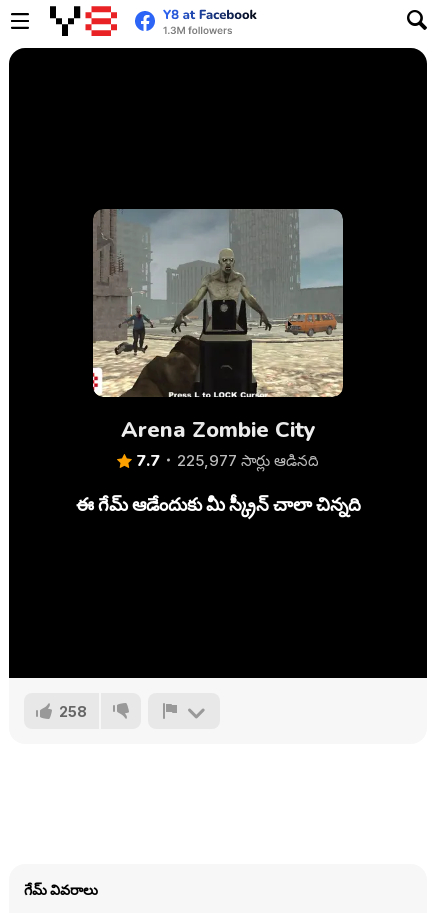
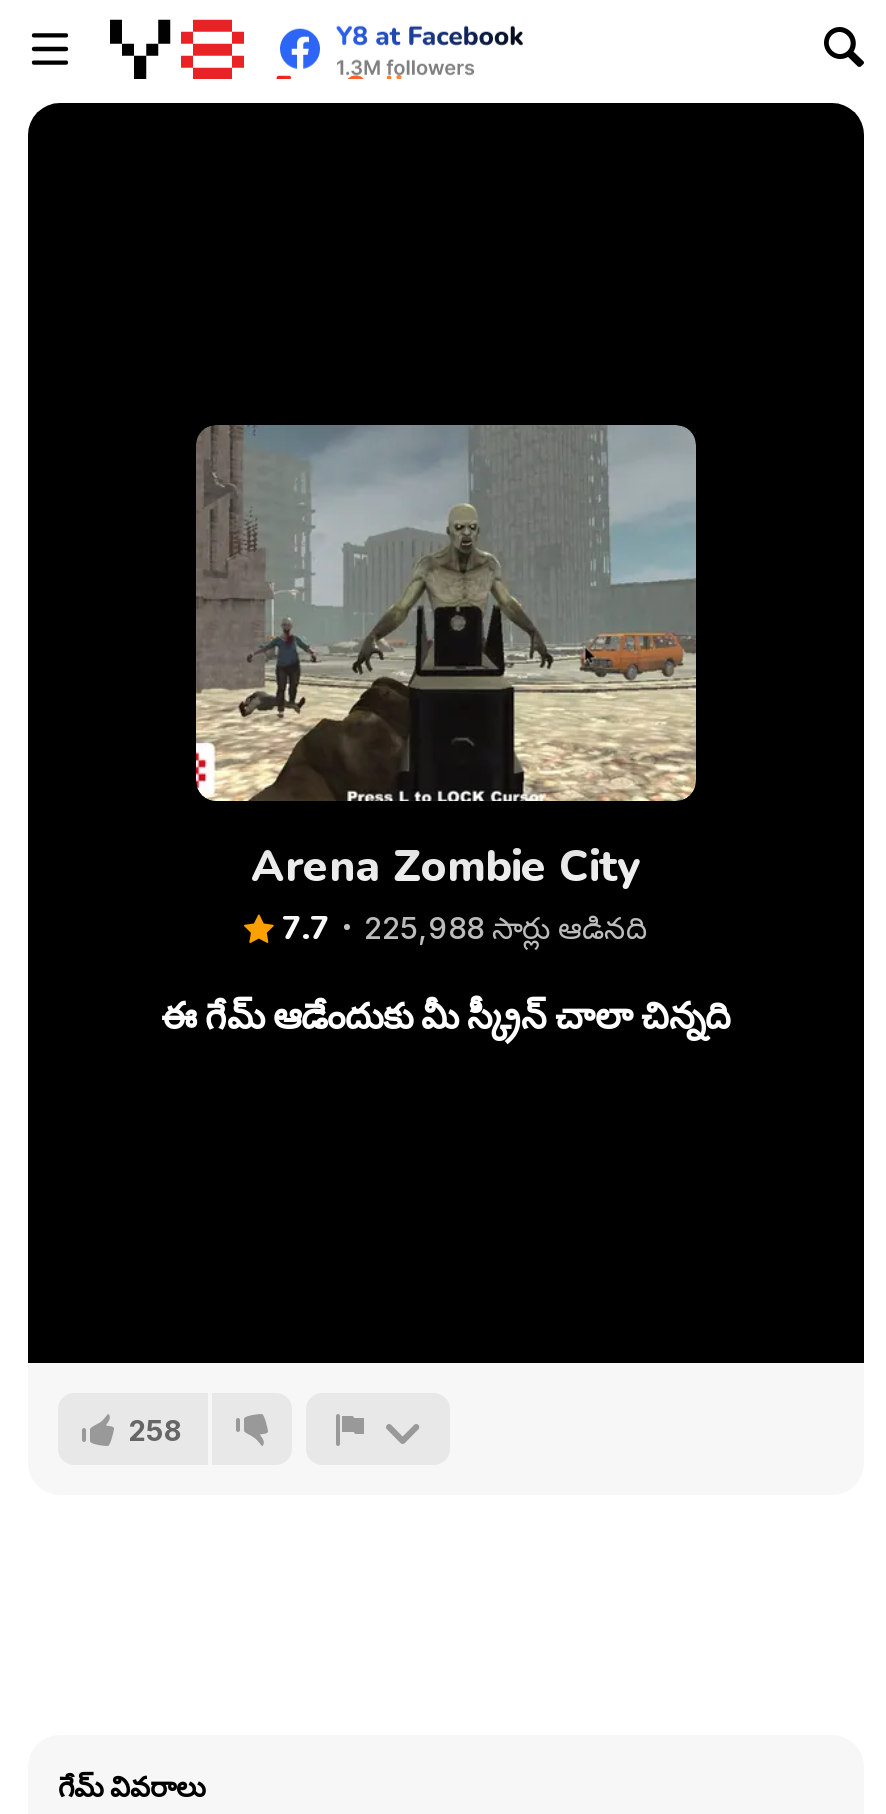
[136,450,319,472] 7.7 225,977 సార్లు ఆడినది -> [282,907,648,951] 7.7 225,988 సార్లు ఆడినది

